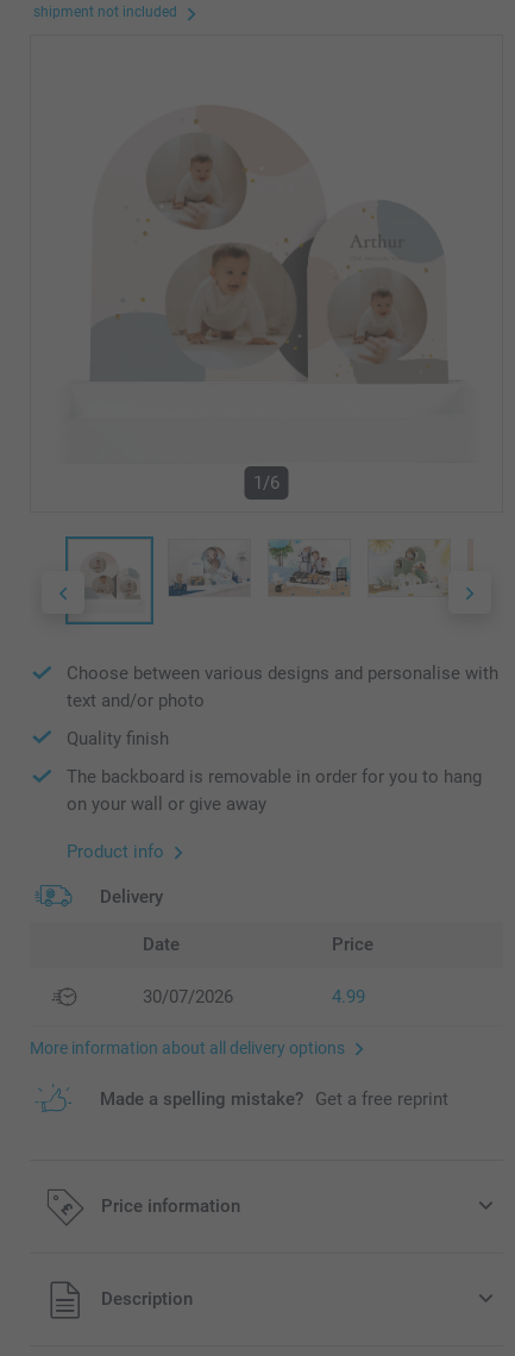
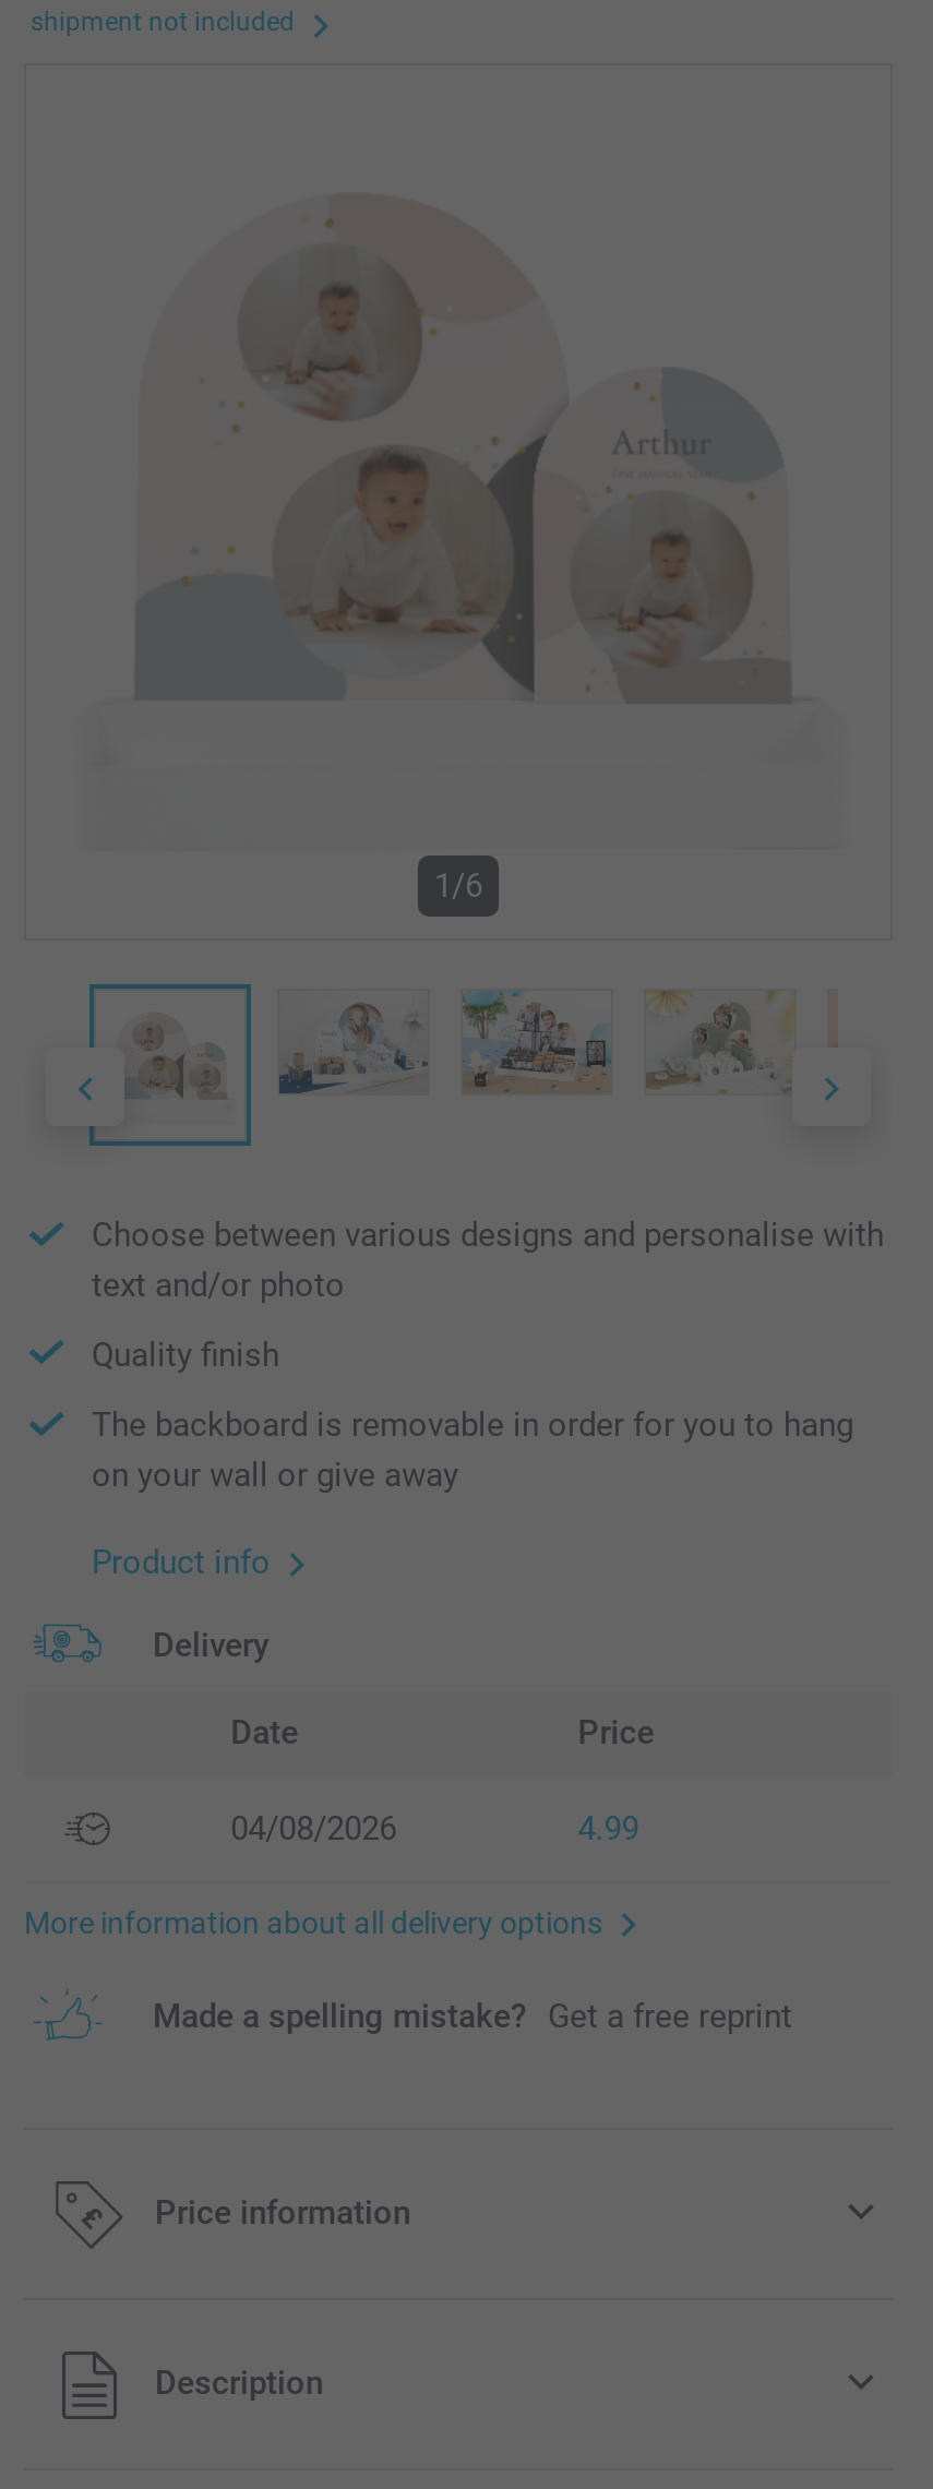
[142,986,233,1007] 30/07/2026 -> [230,1809,396,1848] 04/08/2026

